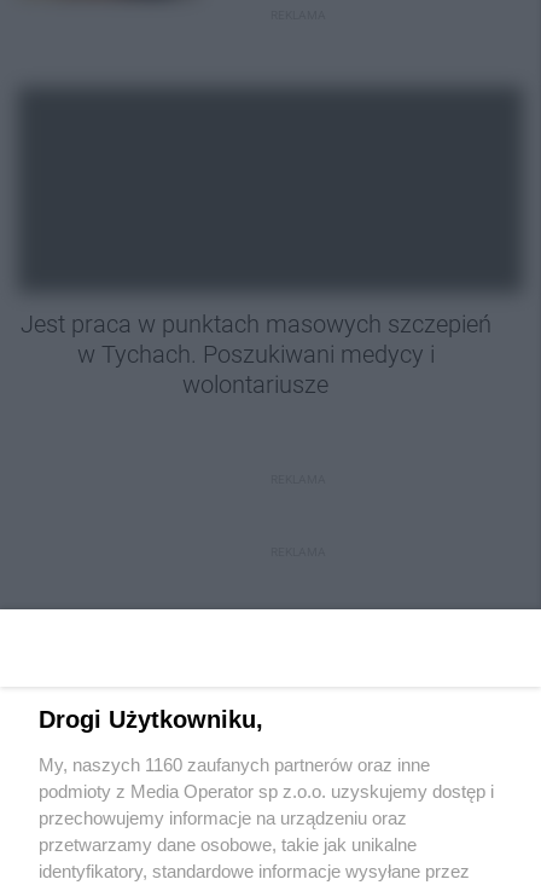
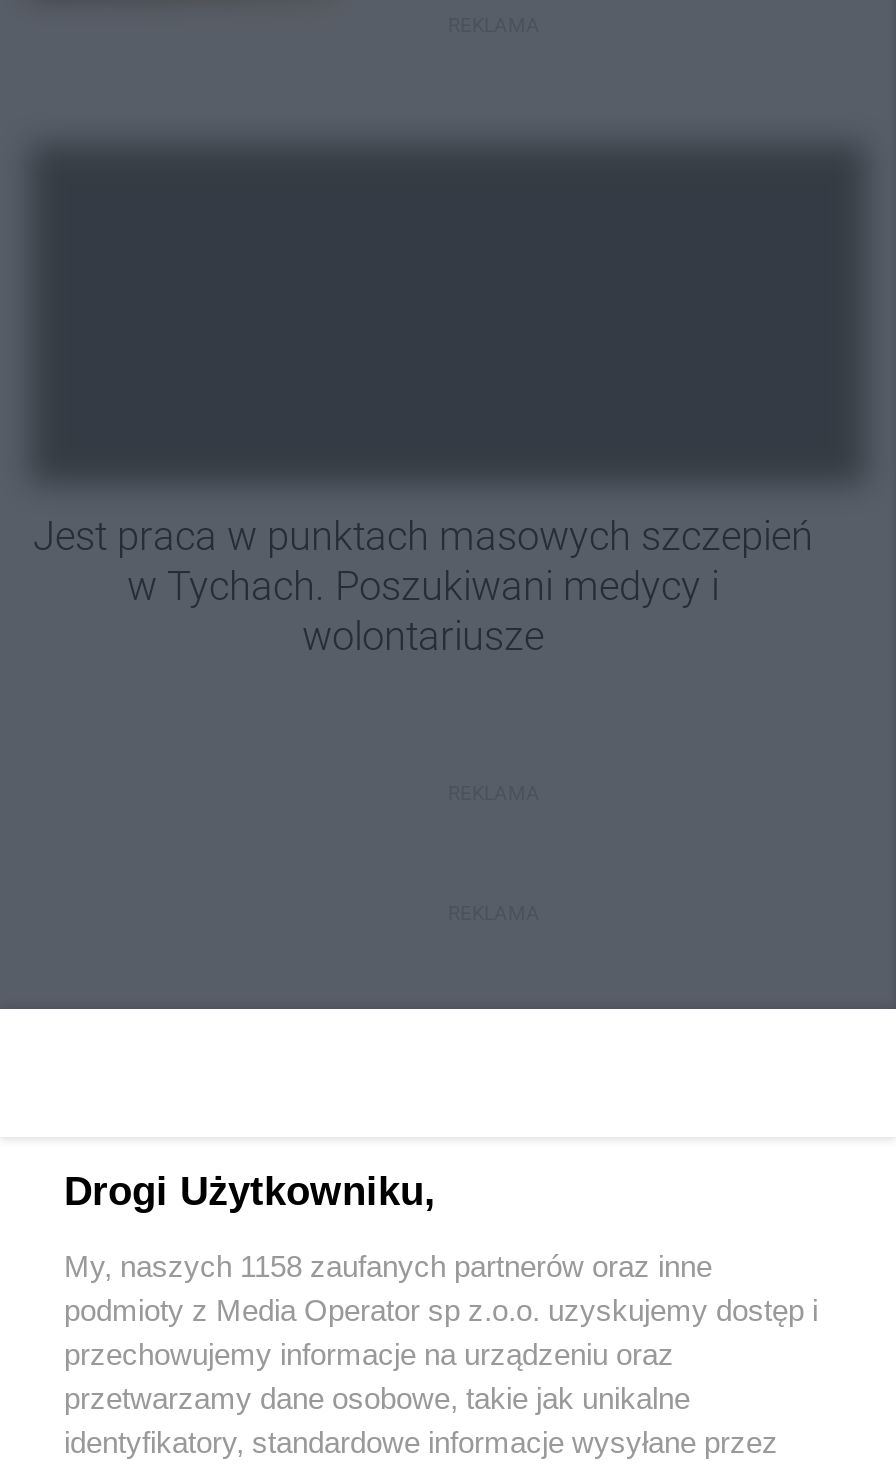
[39,754,430,775] My, naszych 1160 zaufanych partnerów oraz inne -> [64,1248,712,1282] My, naszych 1158 zaufanych partnerów oraz inne

